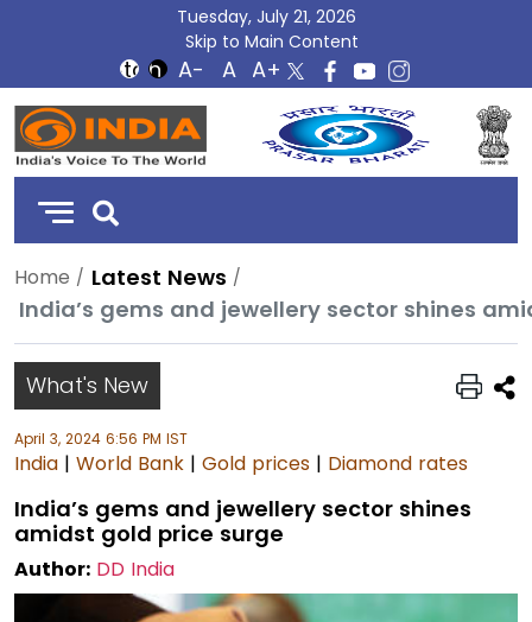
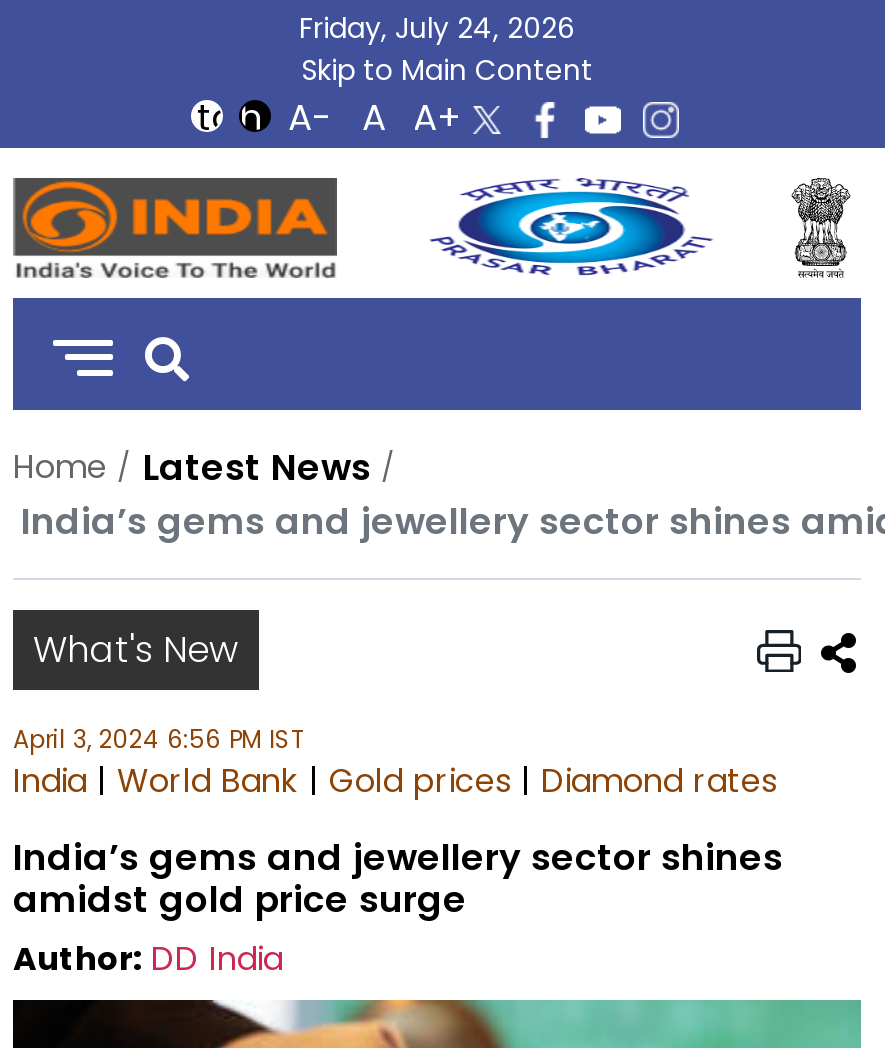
[176,5,356,28] Tuesday, July 21, 2026 -> [299,8,575,48] Friday, July 24, 2026

